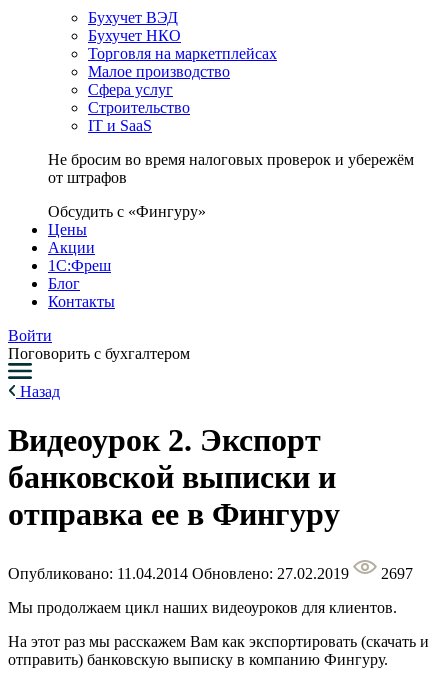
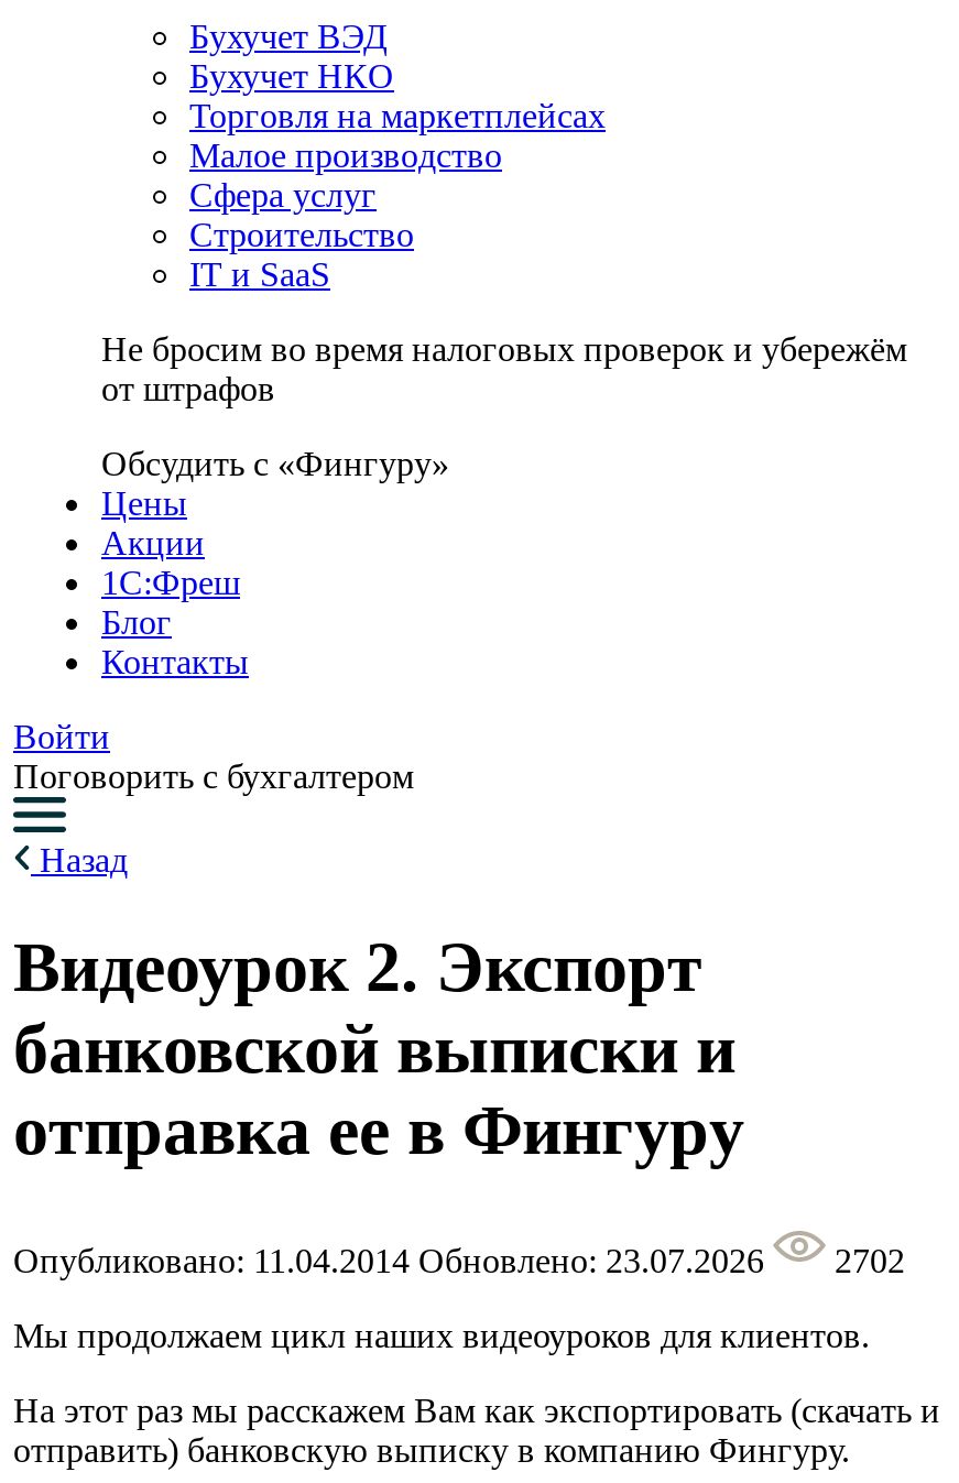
[8,565,349,582] Опубликовано: 11.04.2014 Обновлено: 27.02.2019 -> [13,1242,764,1279] Опубликовано: 11.04.2014 Обновлено: 23.07.2026
[377,565,413,582] 2697 -> [826,1242,905,1279] 2702

